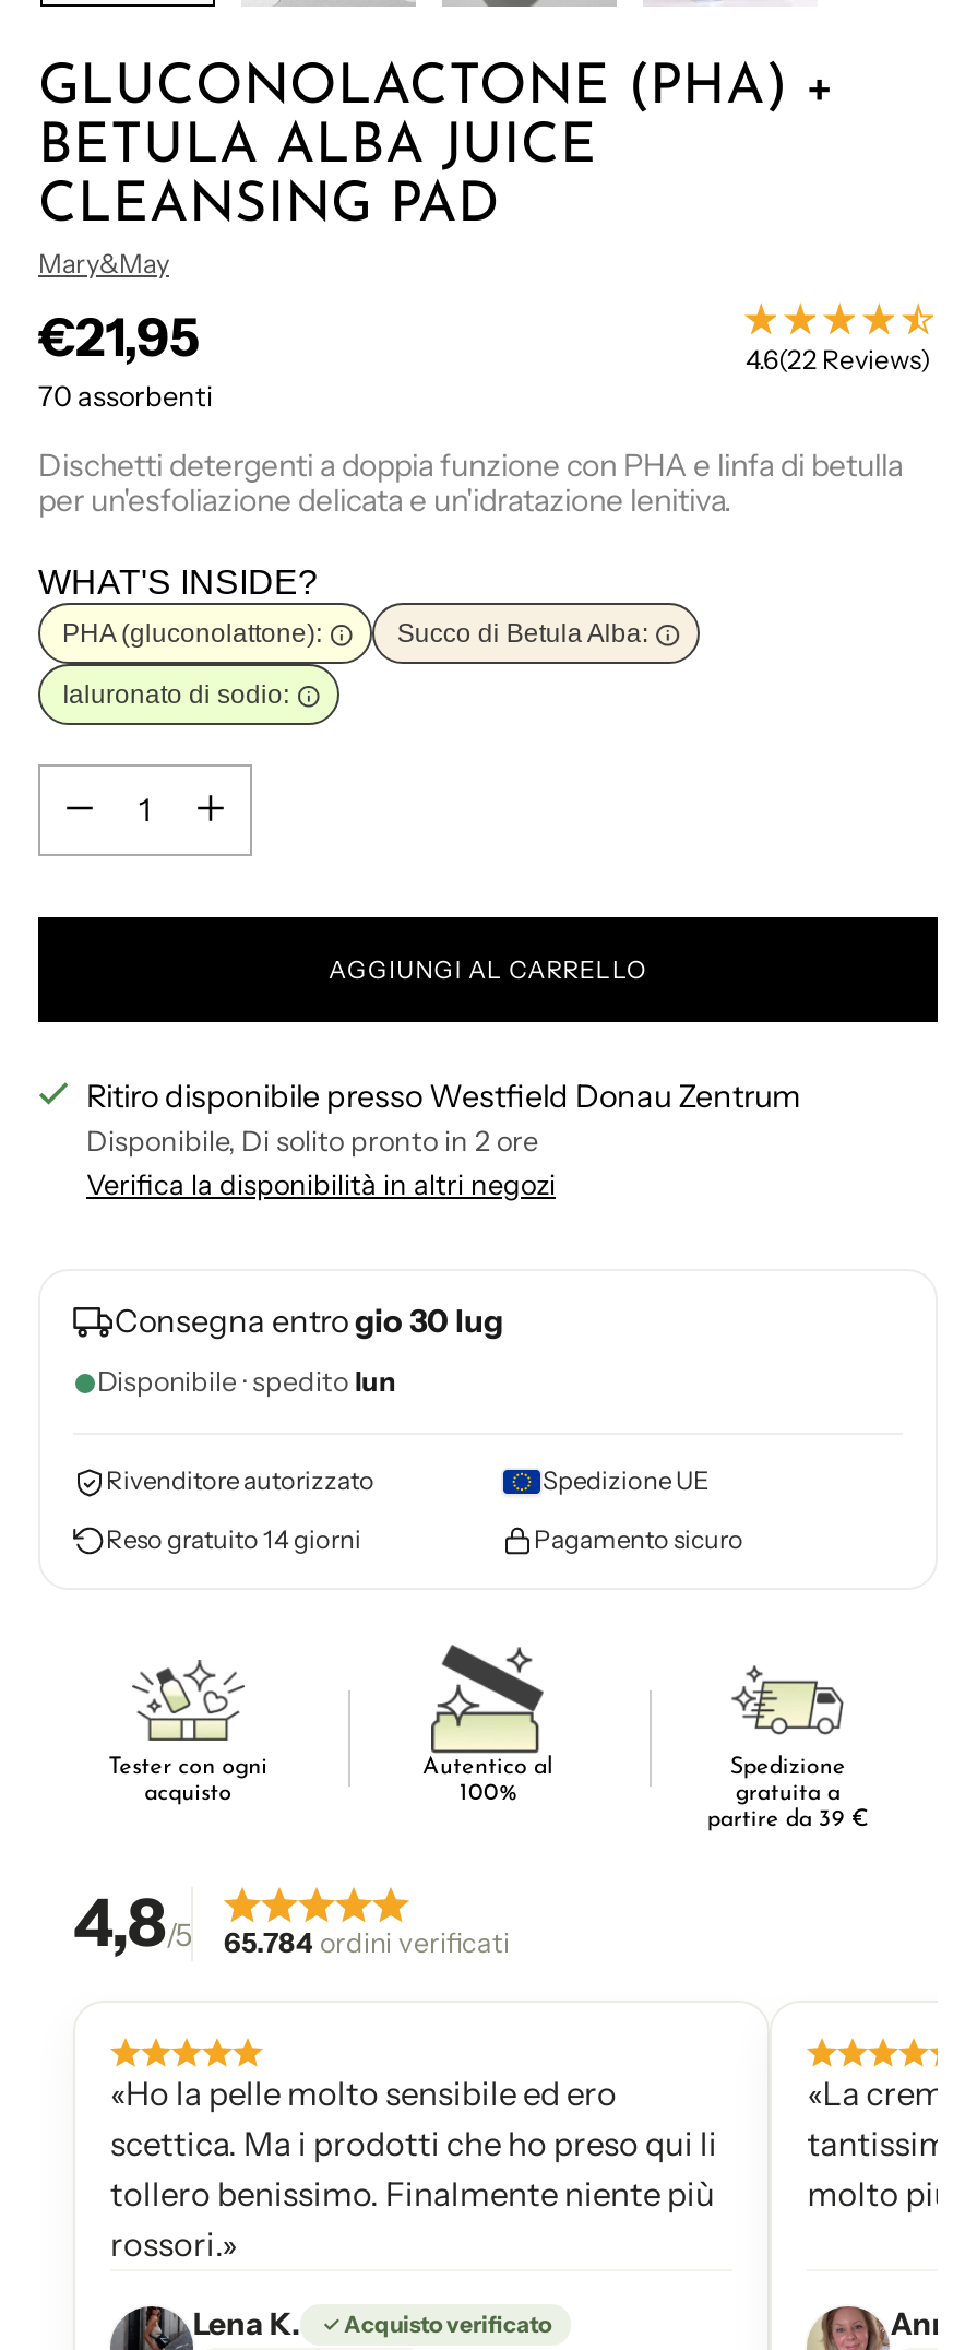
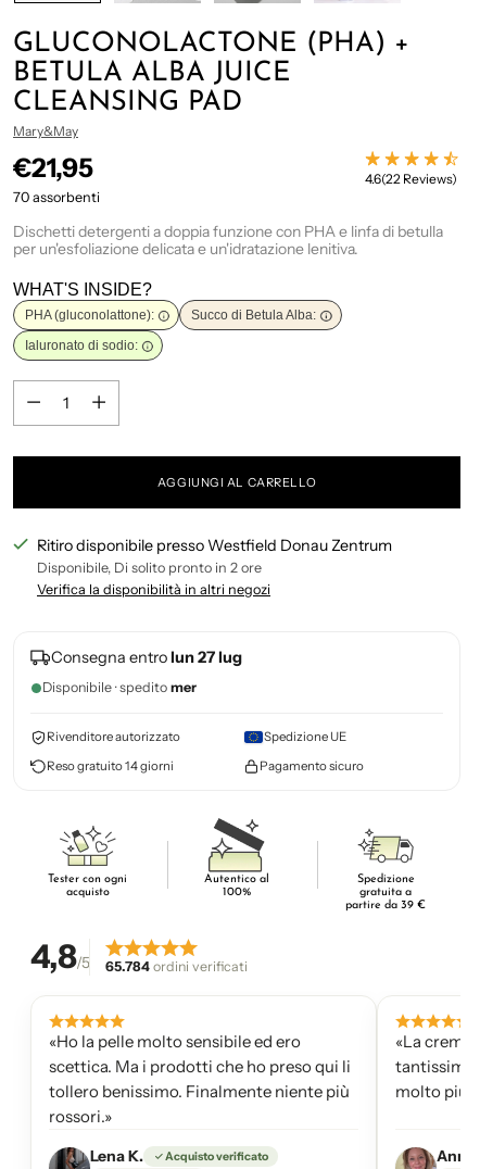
[115,1302,503,1341] Consegna entro gio 30 lug -> [51,648,242,667] Consegna entro lun 27 lug
[97,1365,396,1398] Disponibile · spedito lun -> [42,679,197,695] Disponibile · spedito mer

